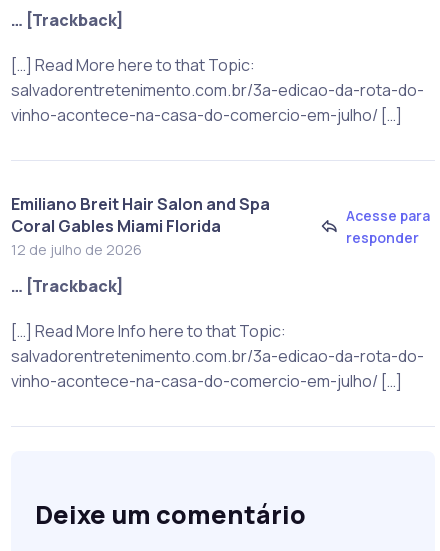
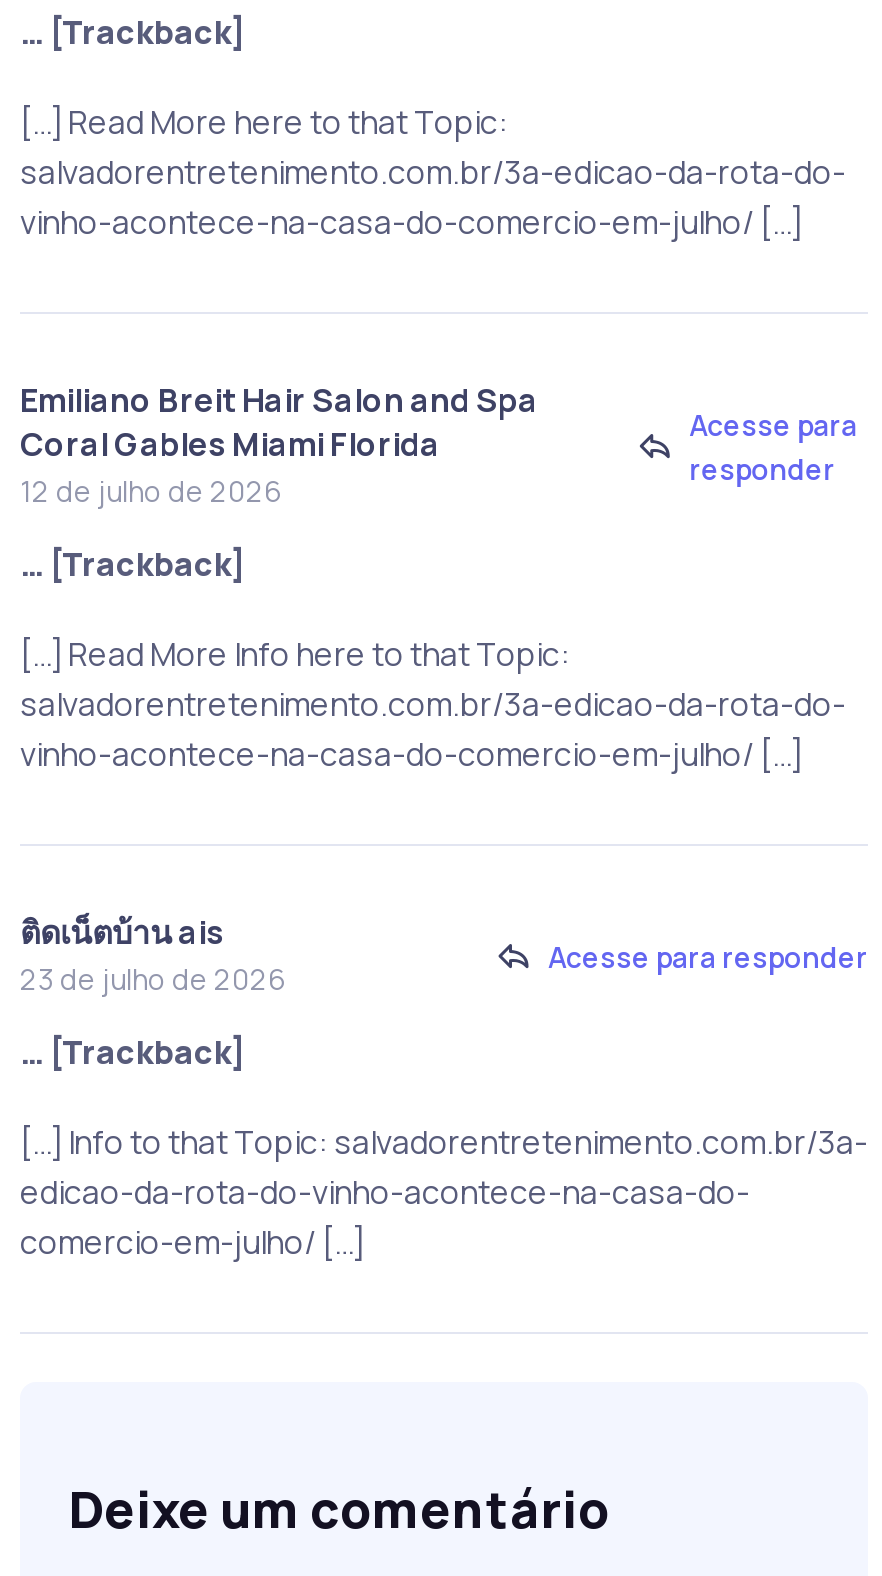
none -> [20,910,286,998] ติดเน็ตบ้าน ais | 23 de julho de 2026
none -> [20,937,868,1264] Acesse para responder | … [Trackback] | […] Info to that Topic: salvadorentretenimento.com.br/3a- | edicao-da-rota-do-vinho-acontece-na-casa-do- | comercio-em-julho/ […]

